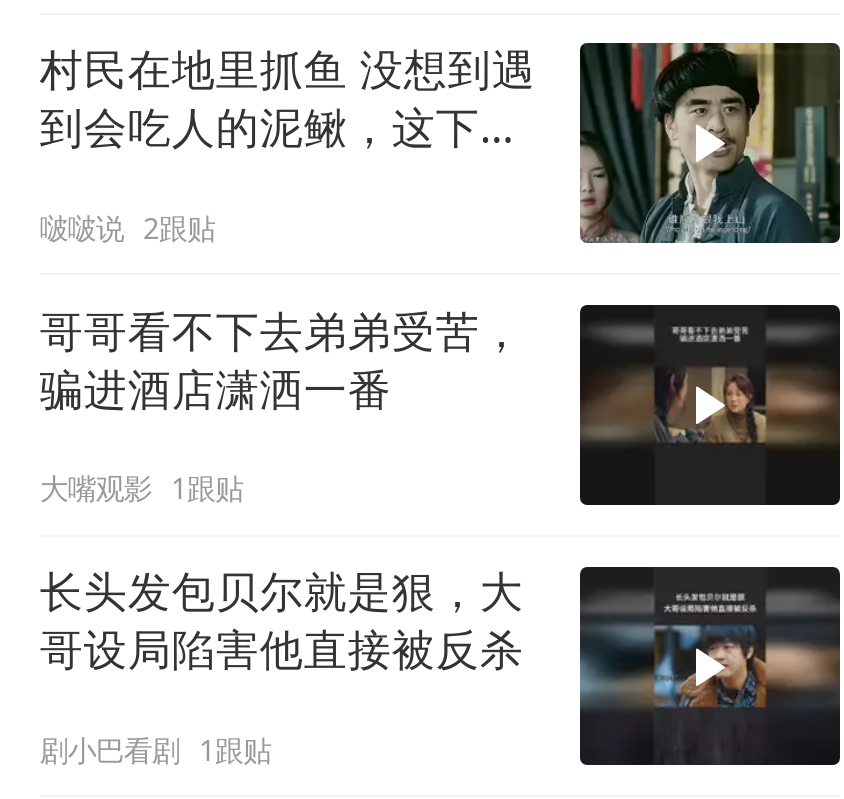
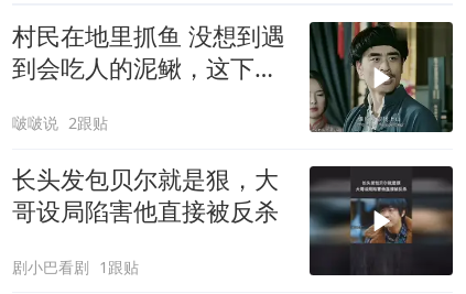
[40,300,826,507] [image] | 哥哥看不下去弟弟受苦， | 骗进酒店潇洒一番 | 大嘴观影 1跟贴 -> none

